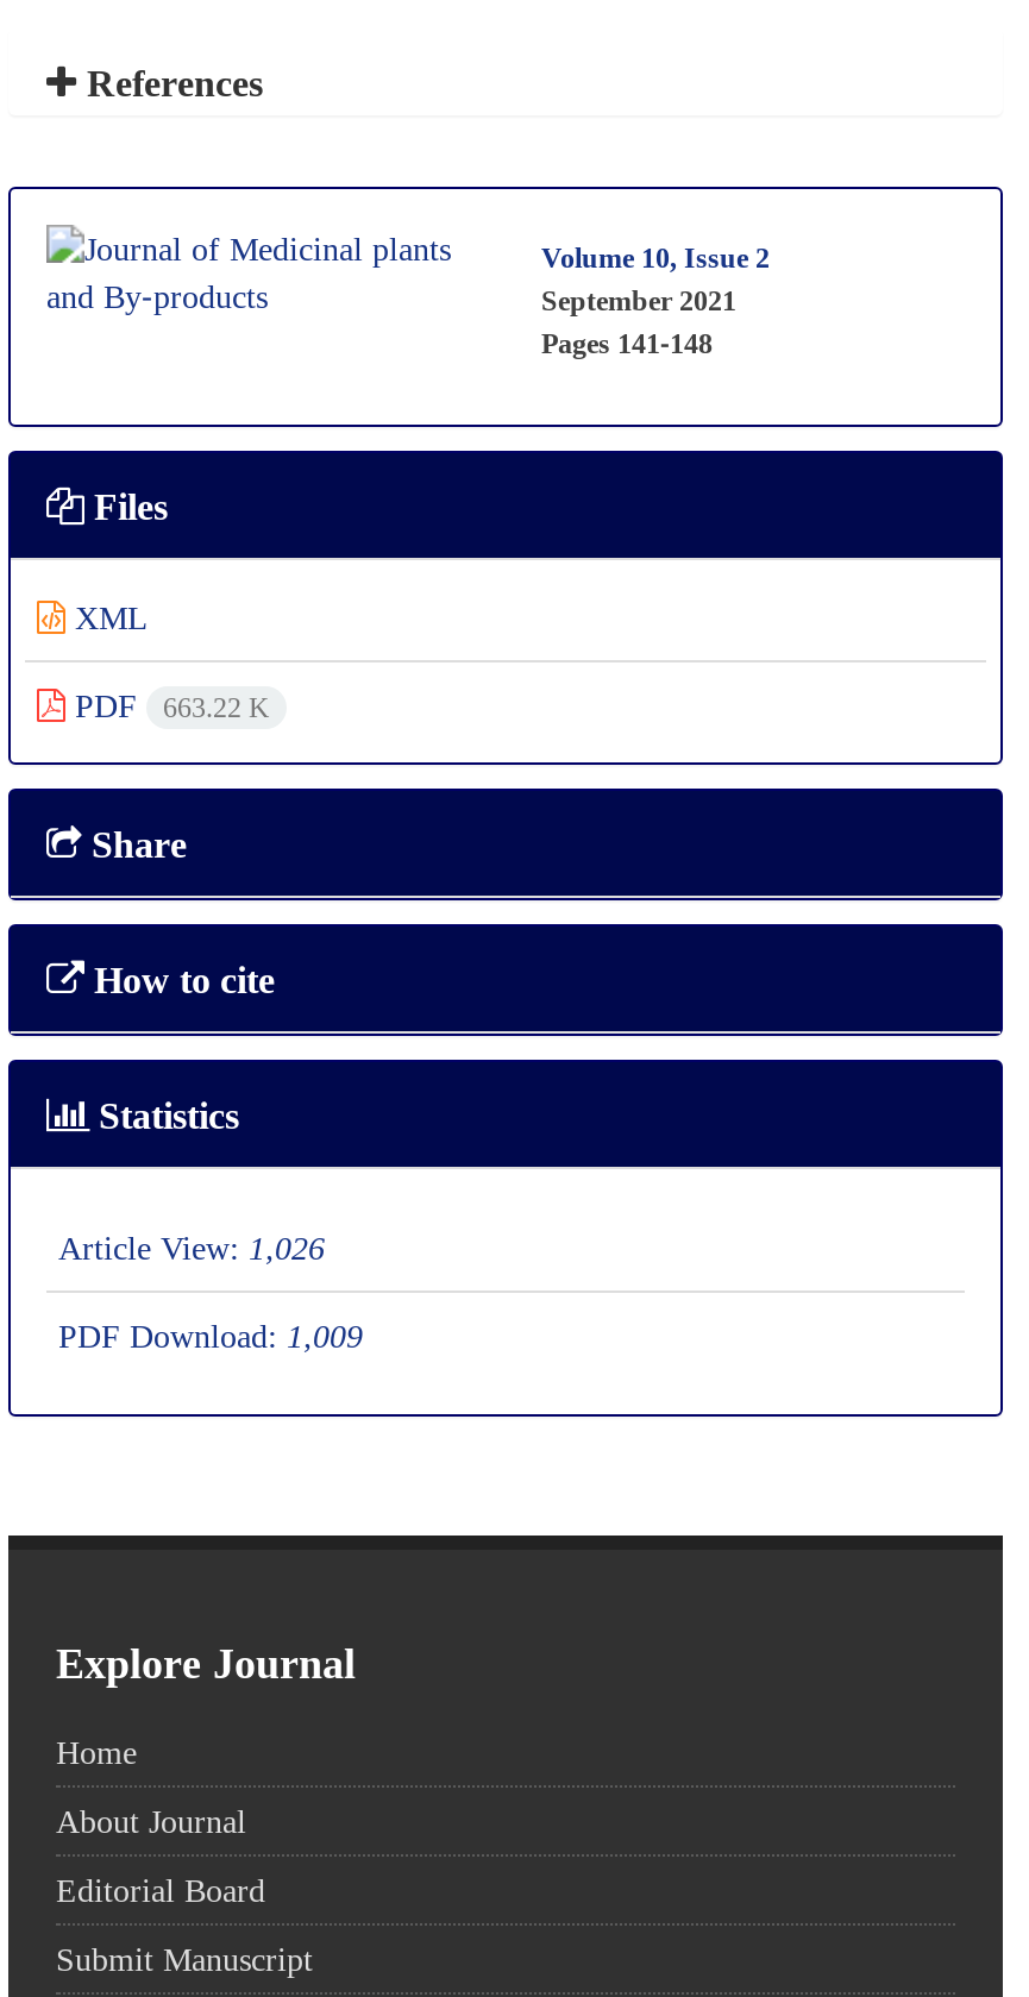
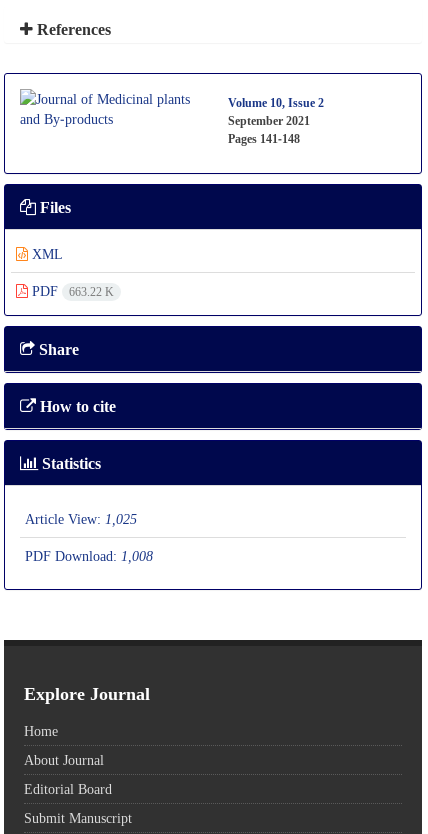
[58,1224,325,1270] Article View: 1,026 -> [25,509,137,528] Article View: 1,025
[58,1312,363,1358] PDF Download: 1,009 -> [25,546,153,565] PDF Download: 1,008

